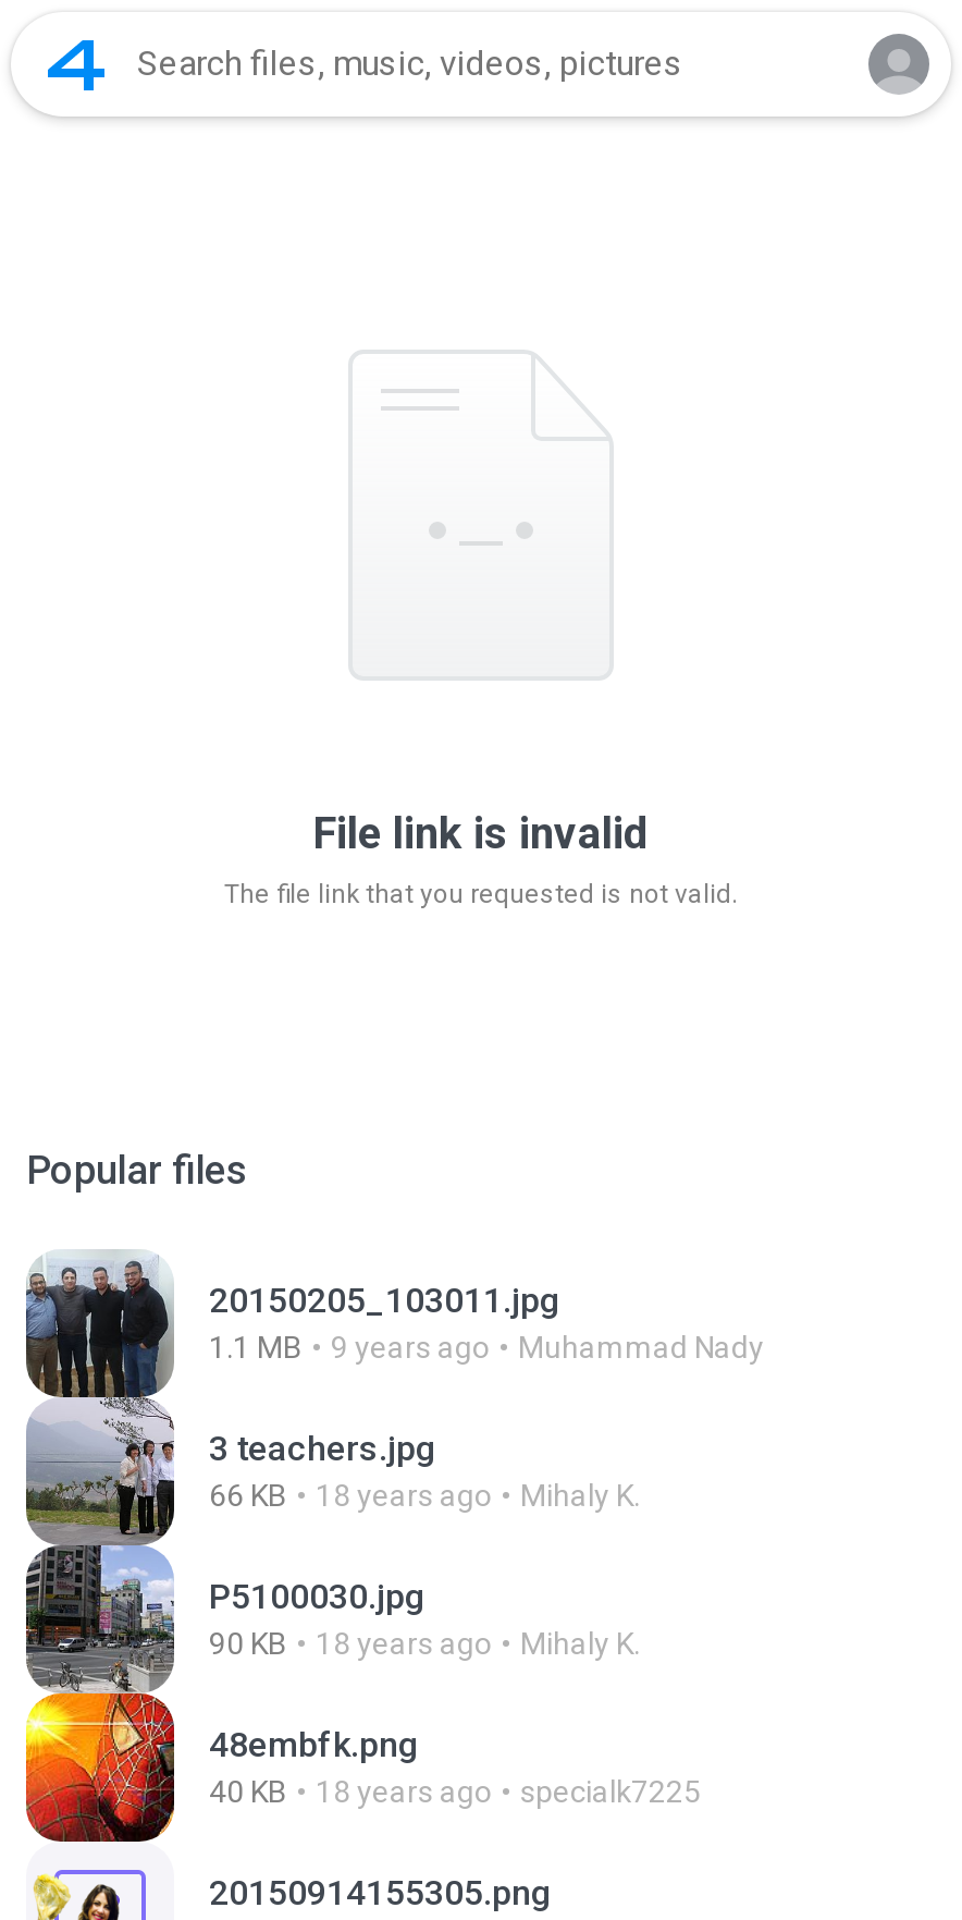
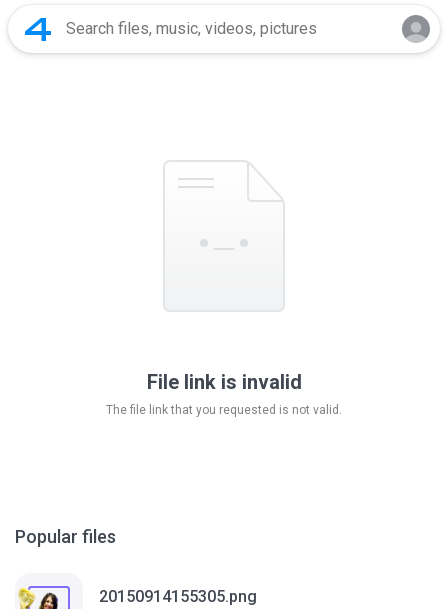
[24,1251,764,1844] [image] | 20150205_103011.jpg | 1.1 MB | 9 years ago | Muhammad Nady | 3 teachers.jpg | 66 KB | 18 years ago | Mihaly K. | P5100030.jpg | 90 KB | 18 years ago | Mihaly K. | 48embfk.png | 40 KB | 18 years ago | specialk7225 -> none

